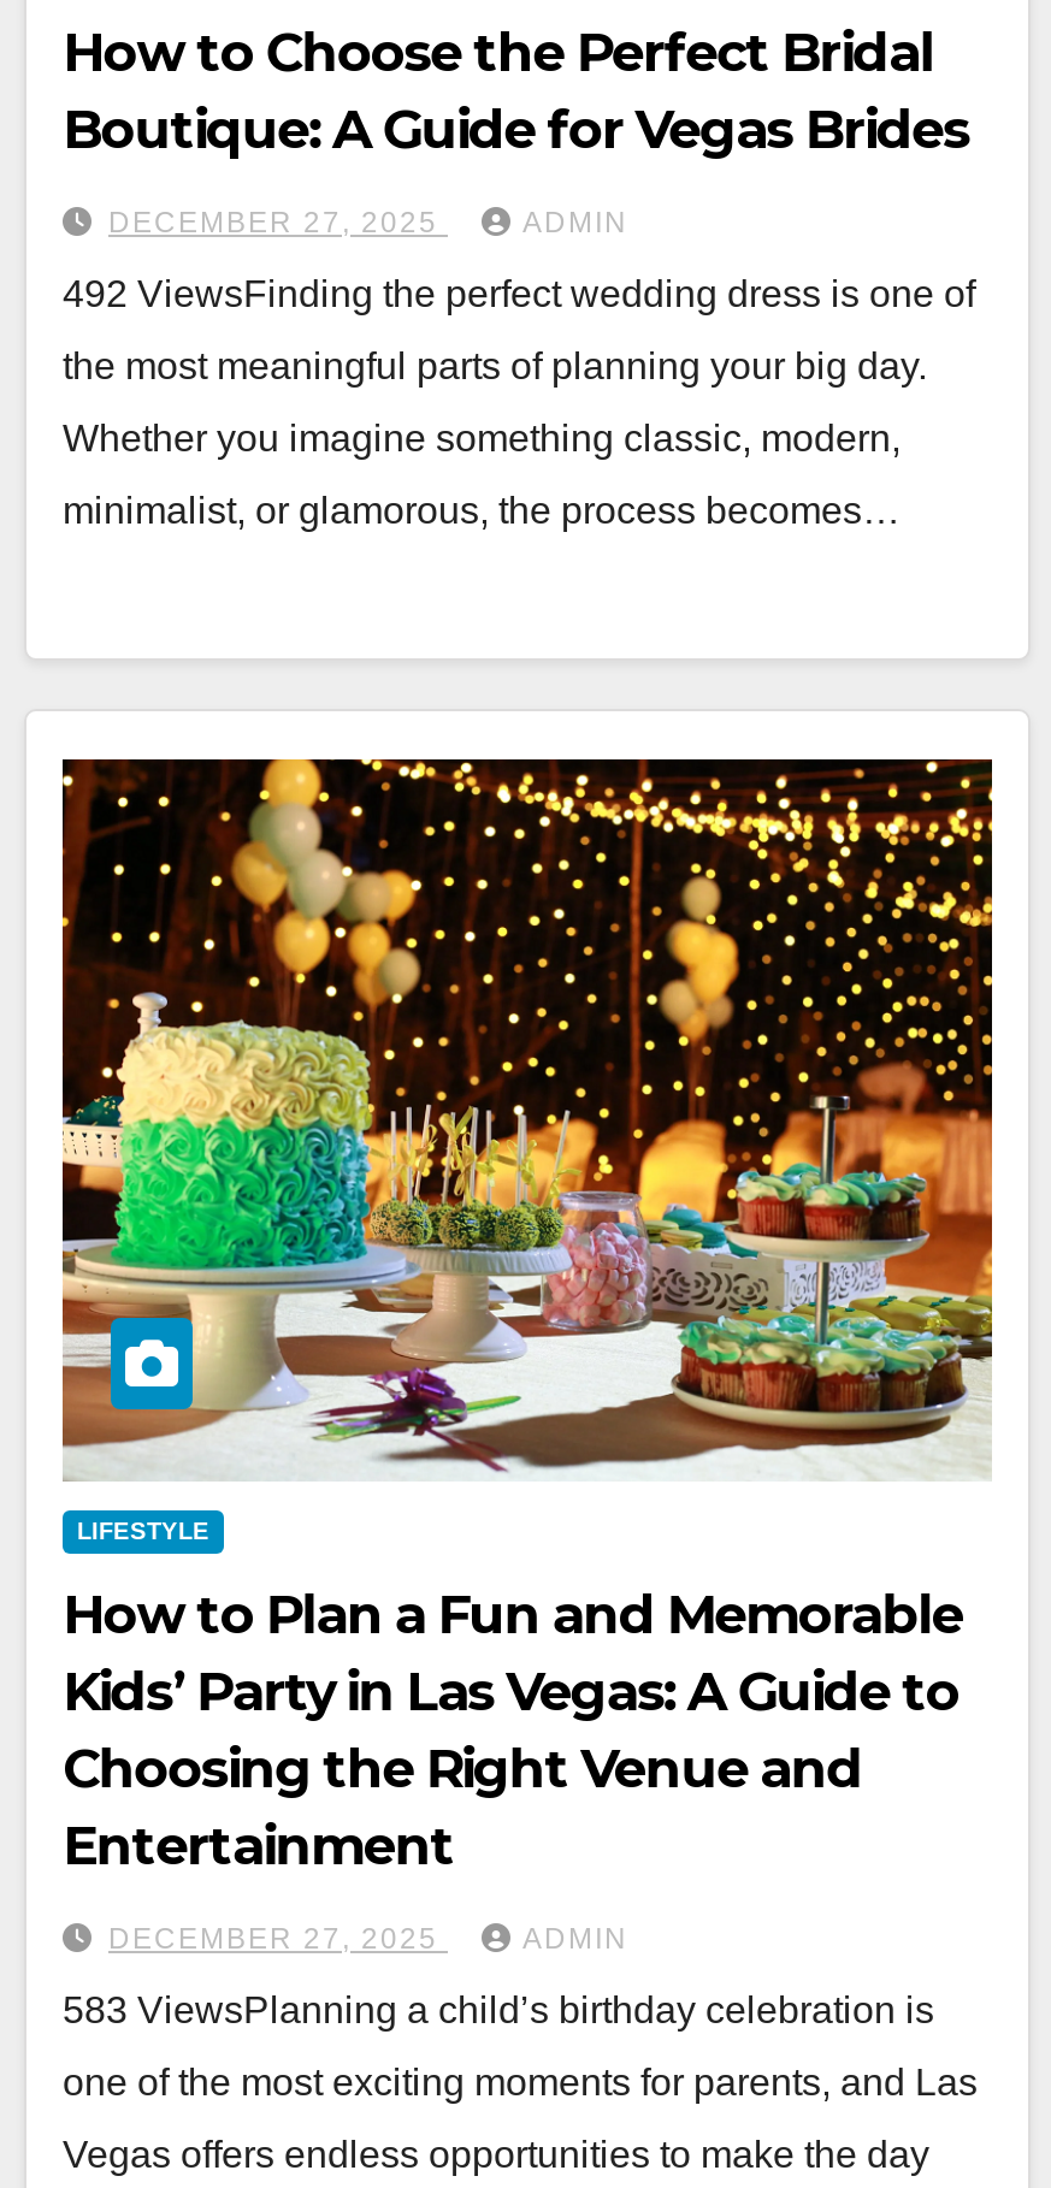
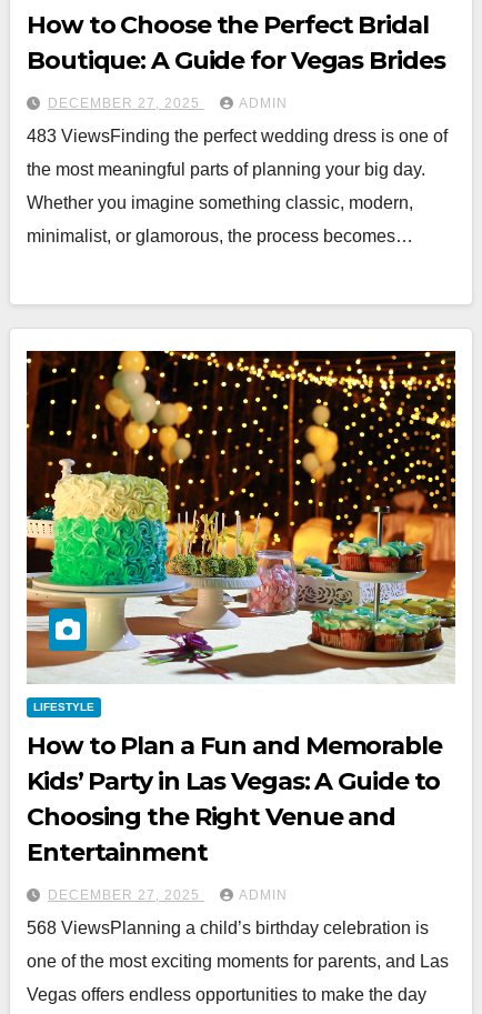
[63,273,975,314] 492 ViewsFinding the perfect wedding dress is one of -> [27,127,448,145] 483 ViewsFinding the perfect wedding dress is one of
[63,1990,934,2031] 583 ViewsPlanning a child’s birthday celebration is -> [27,919,429,938] 568 ViewsPlanning a child’s birthday celebration is

